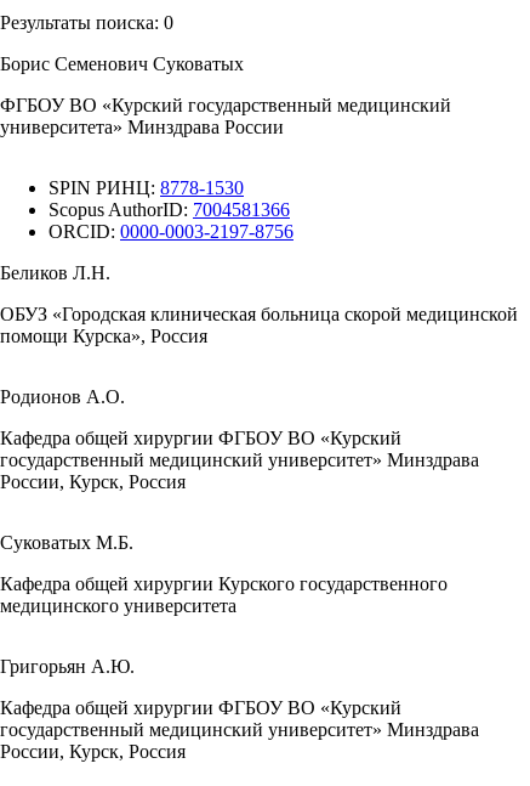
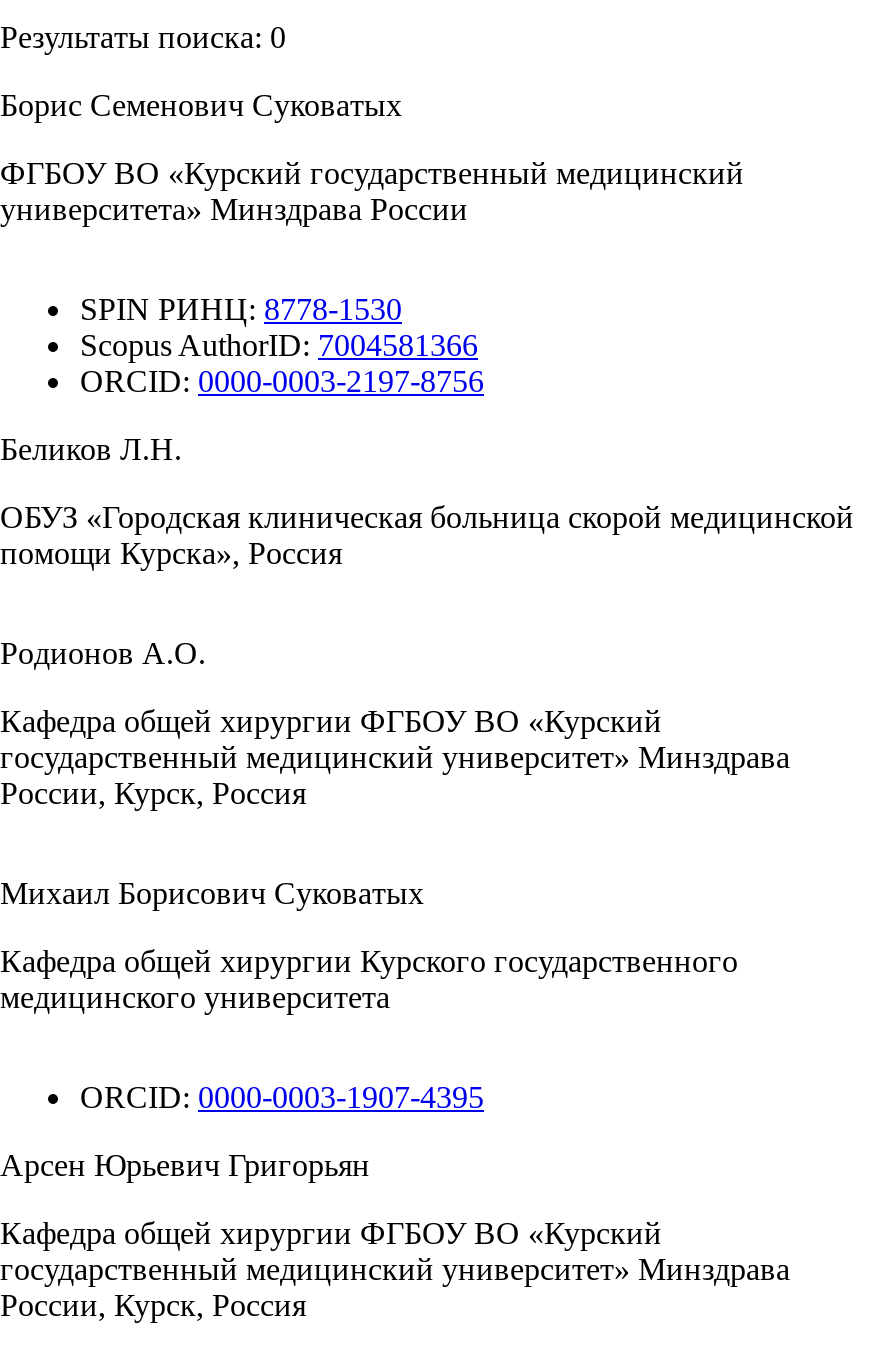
[0,532,133,553] Суковатых М.Б. -> [0,876,424,910] Михаил Борисович Суковатых
[0,656,135,677] Григорьян А.Ю. -> [0,1080,484,1182] ORCID: 0000-0003-1907-4395 | Арсен Юрьевич Григорьян

